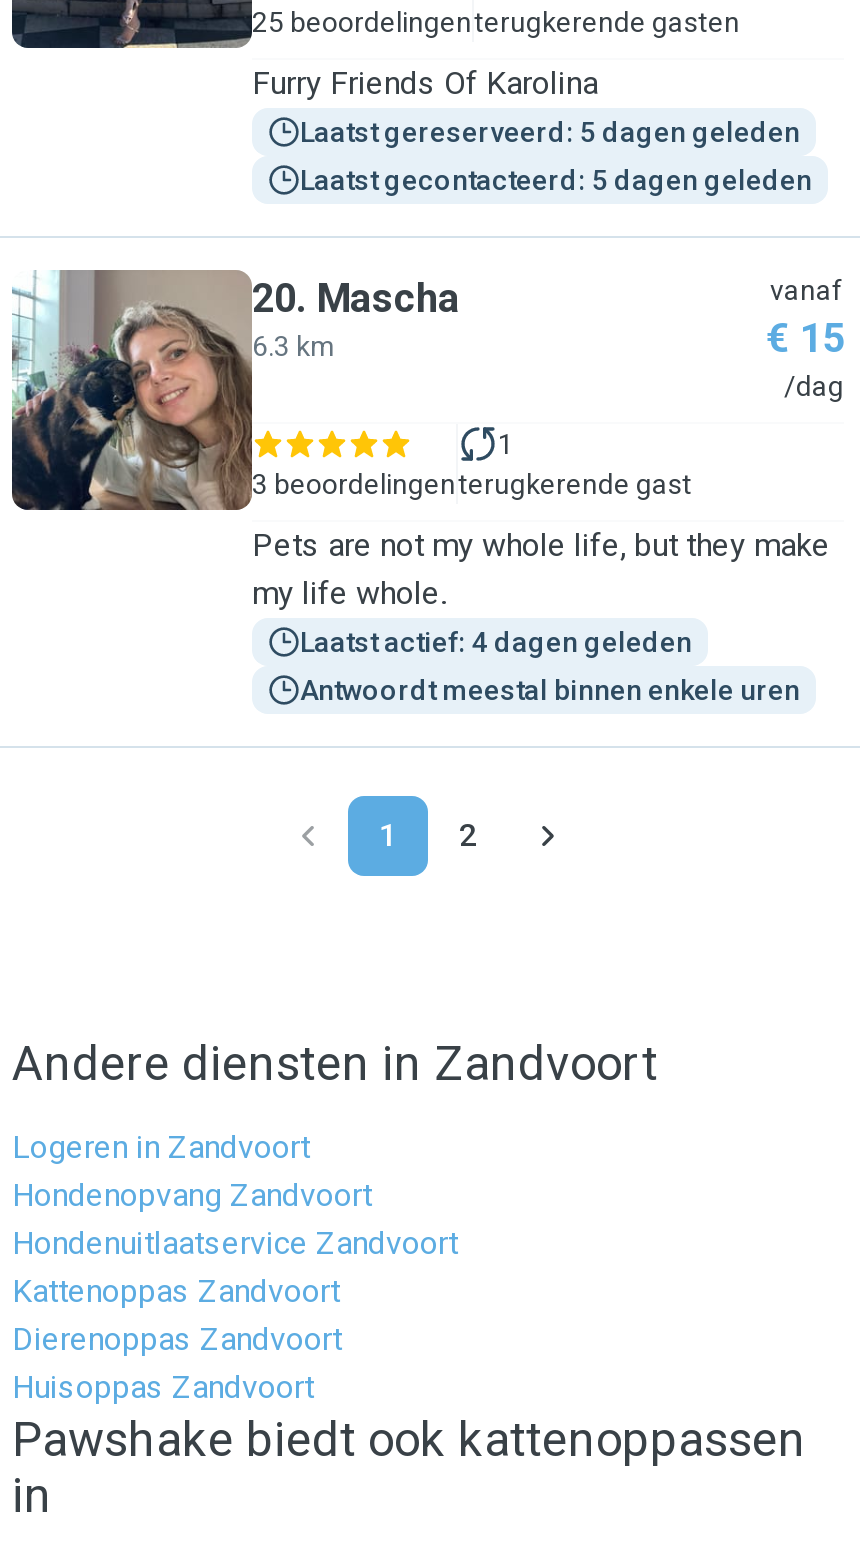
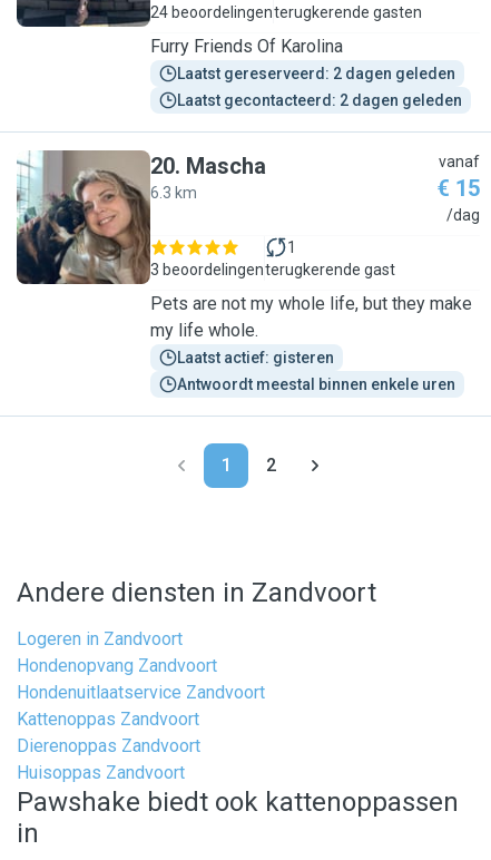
[252,6,472,38] 25 beoordelingen -> [150,3,273,21] 24 beoordelingen
[300,116,800,148] Laatst gereserveerd: 5 dagen geleden -> [177,65,455,82] Laatst gereserveerd: 2 dagen geleden
[300,164,812,196] Laatst gecontacteerd: 5 dagen geleden -> [177,91,462,109] Laatst gecontacteerd: 2 dagen geleden
[300,626,692,658] Laatst actief: 4 dagen geleden -> [177,349,334,367] Laatst actief: gisteren

